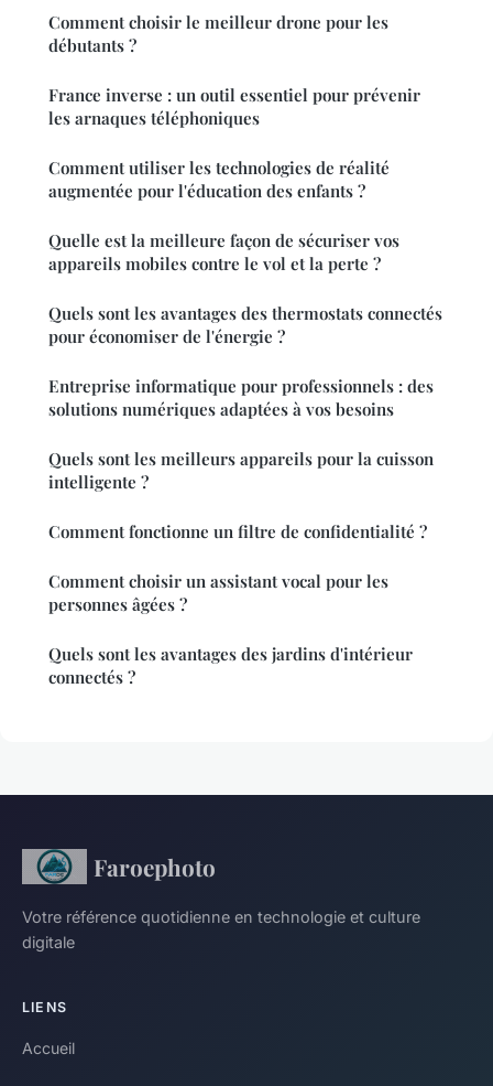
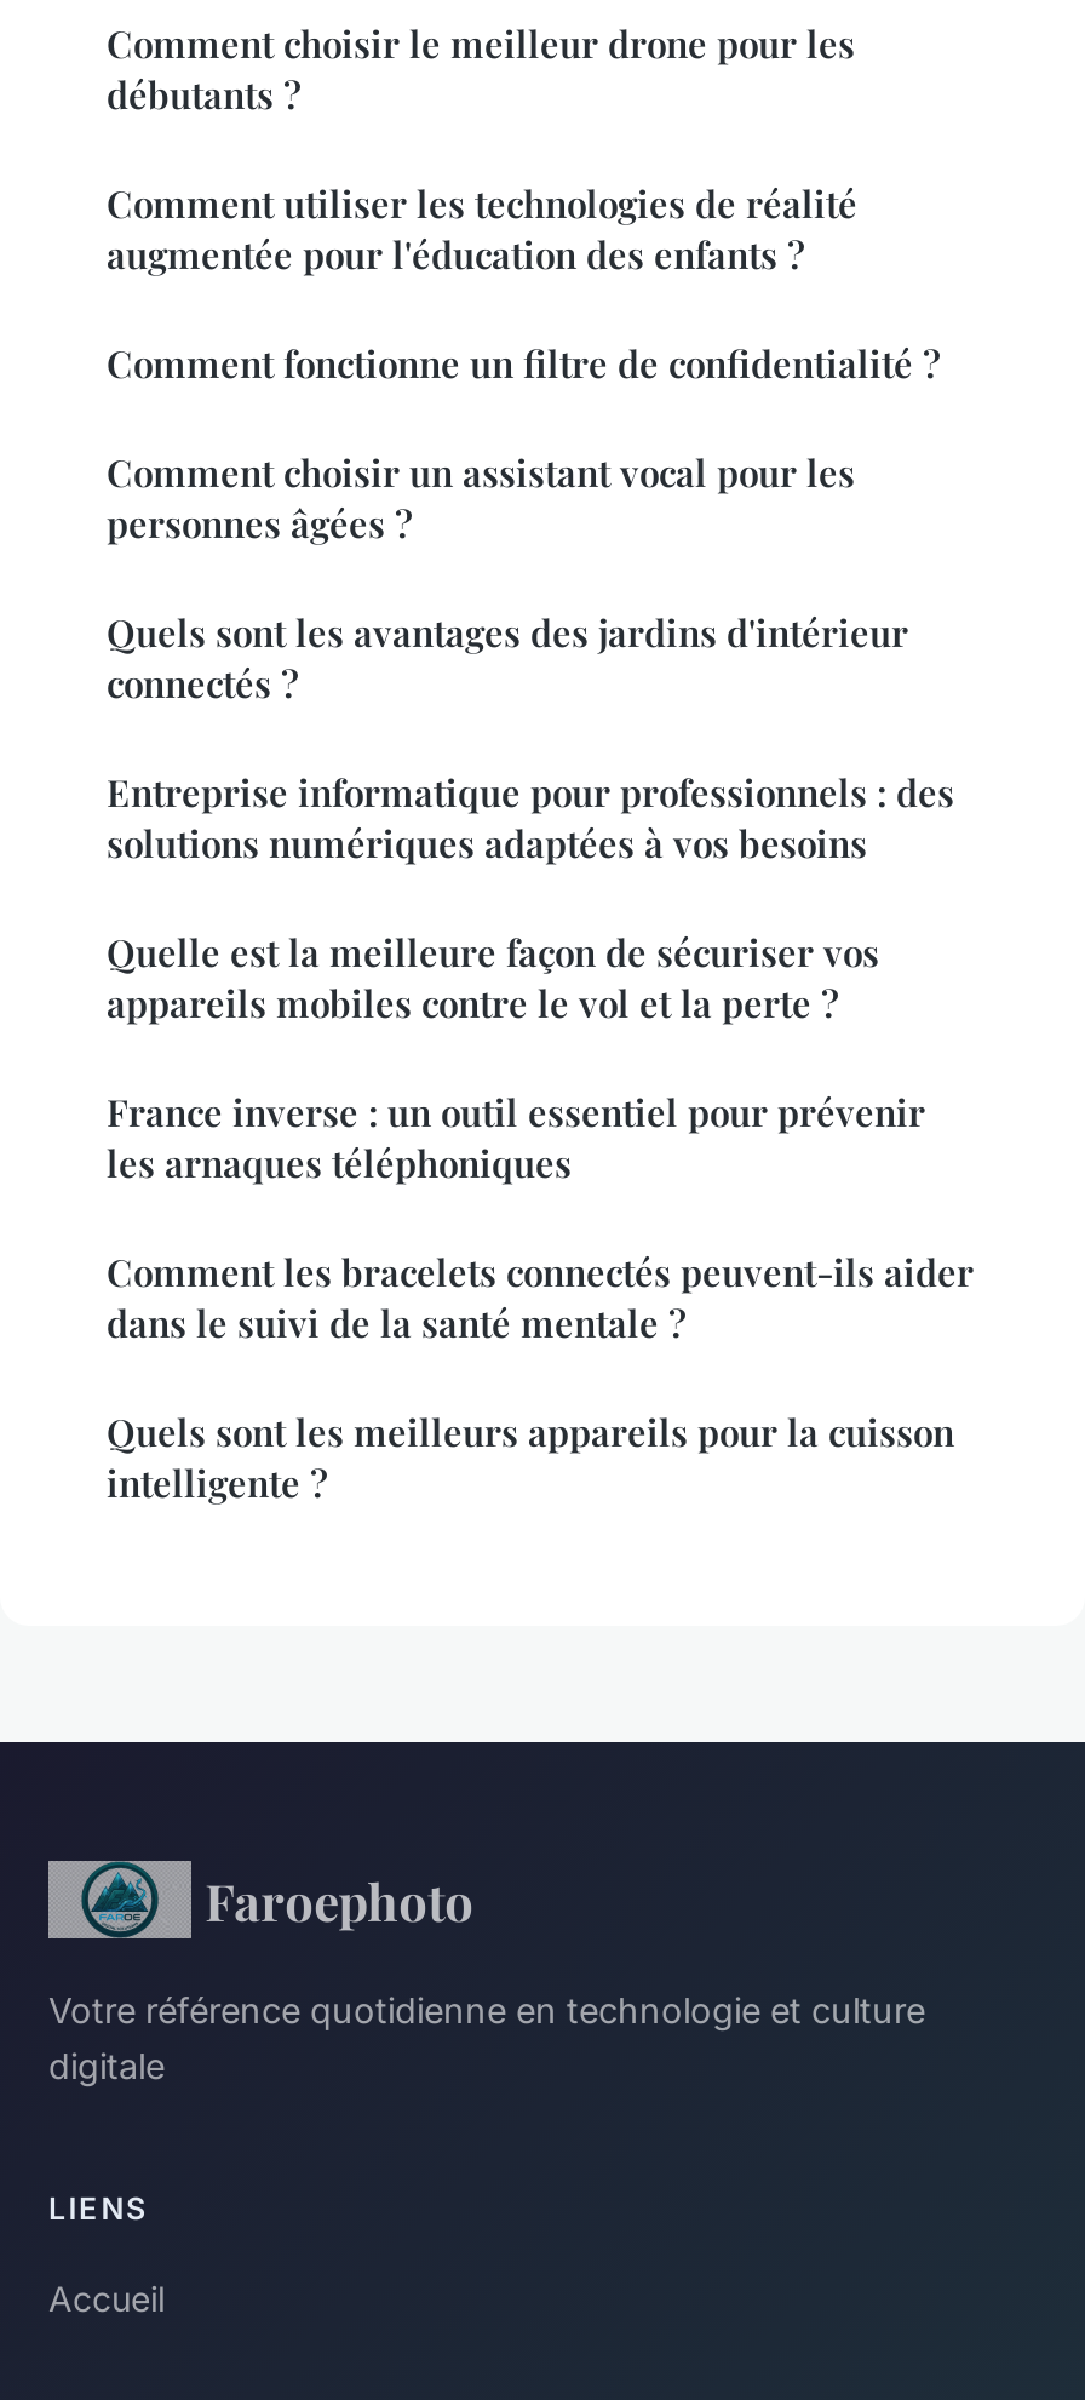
moved [48,84,420,129] -> [107,1088,925,1187]: France inverse : un outil essentiel pour prévenir | les arnaques téléphoniques
moved [48,157,390,202] -> [107,179,857,279]: Comment utiliser les technologies de réalité | augmentée pour l'éducation des enfants ?
moved [48,229,399,275] -> [107,928,879,1027]: Quelle est la meilleure façon de sécuriser vos | appareils mobiles contre le vol et la perte ?
[48,302,442,347] Quels sont les avantages des thermostats connectés | pour économiser de l'énergie ? -> none
moved [48,375,434,493] -> [107,768,954,1507]: Entreprise informatique pour professionnels : des | solutions numériques adaptées à vos besoins | Quels sont les meilleurs appareils pour la cuisson | intelligente ?
moved [48,520,427,688] -> [107,339,940,708]: Comment fonctionne un filtre de confidentialité ? | Comment choisir un assistant vocal pour les | personnes âgées ? | Quels sont les avantages des jardins d'intérieur | connectés ?
none -> [107,1248,974,1347] Comment les bracelets connectés peuvent-ils aider | dans le suivi de la santé mentale ?

